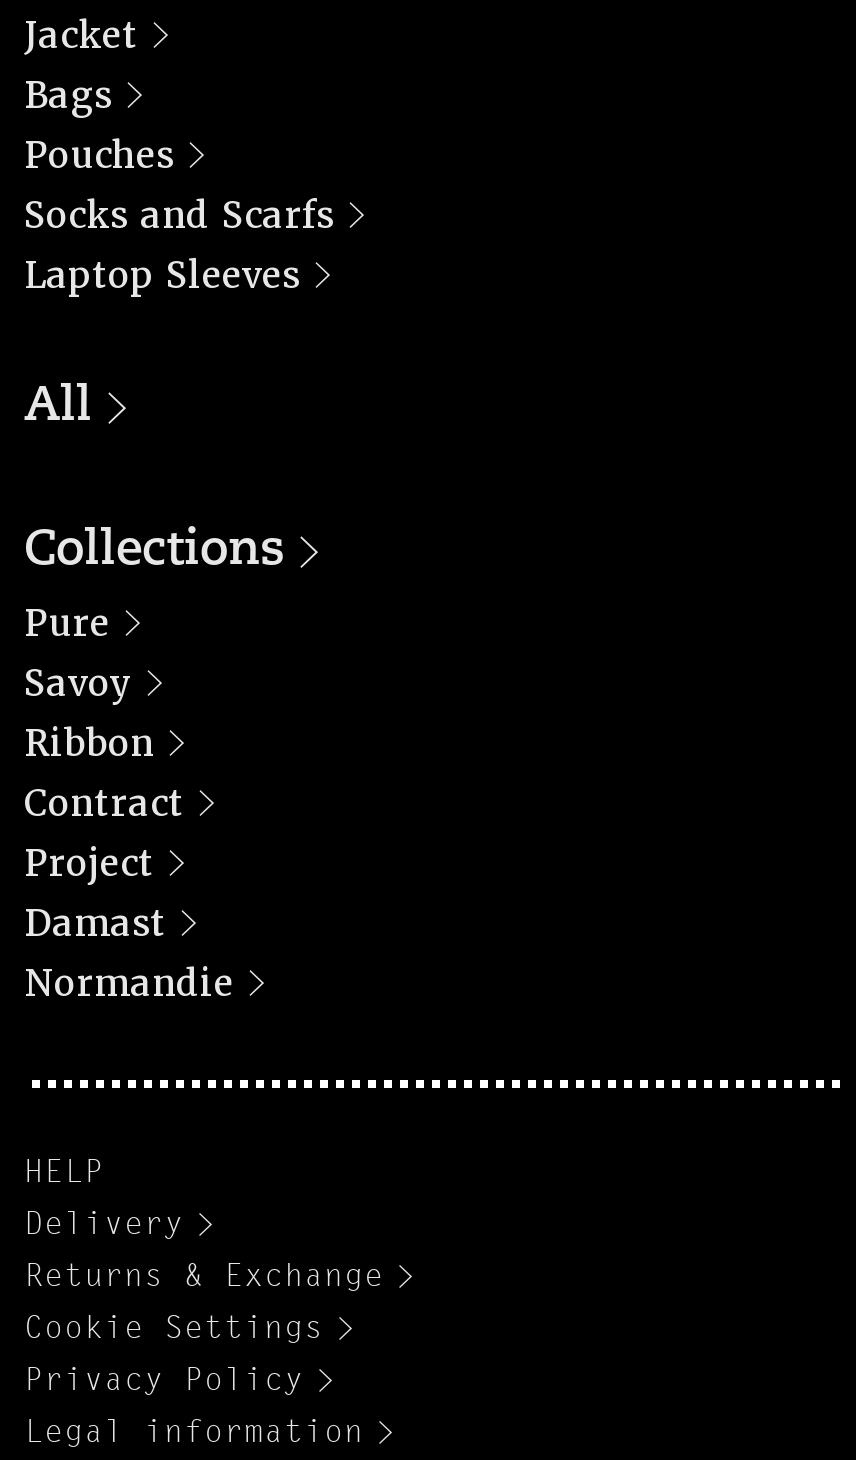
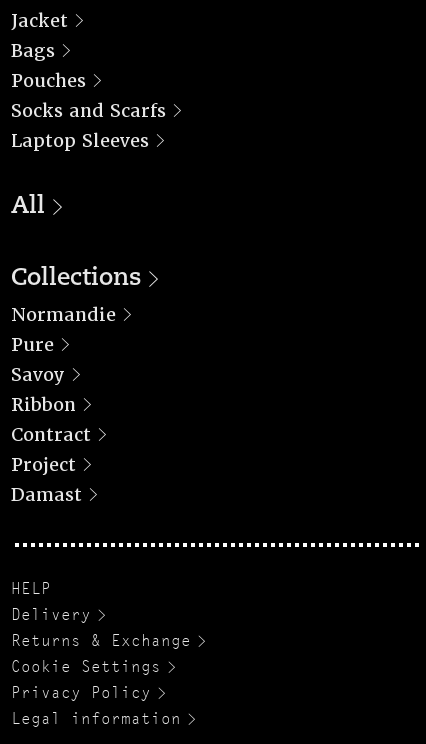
moved [24,599,184,945] -> [11,333,91,506]: Pure | Savoy | Ribbon | Contract | Project | Damast
moved [24,959,234,1005] -> [11,303,116,326]: Normandie

